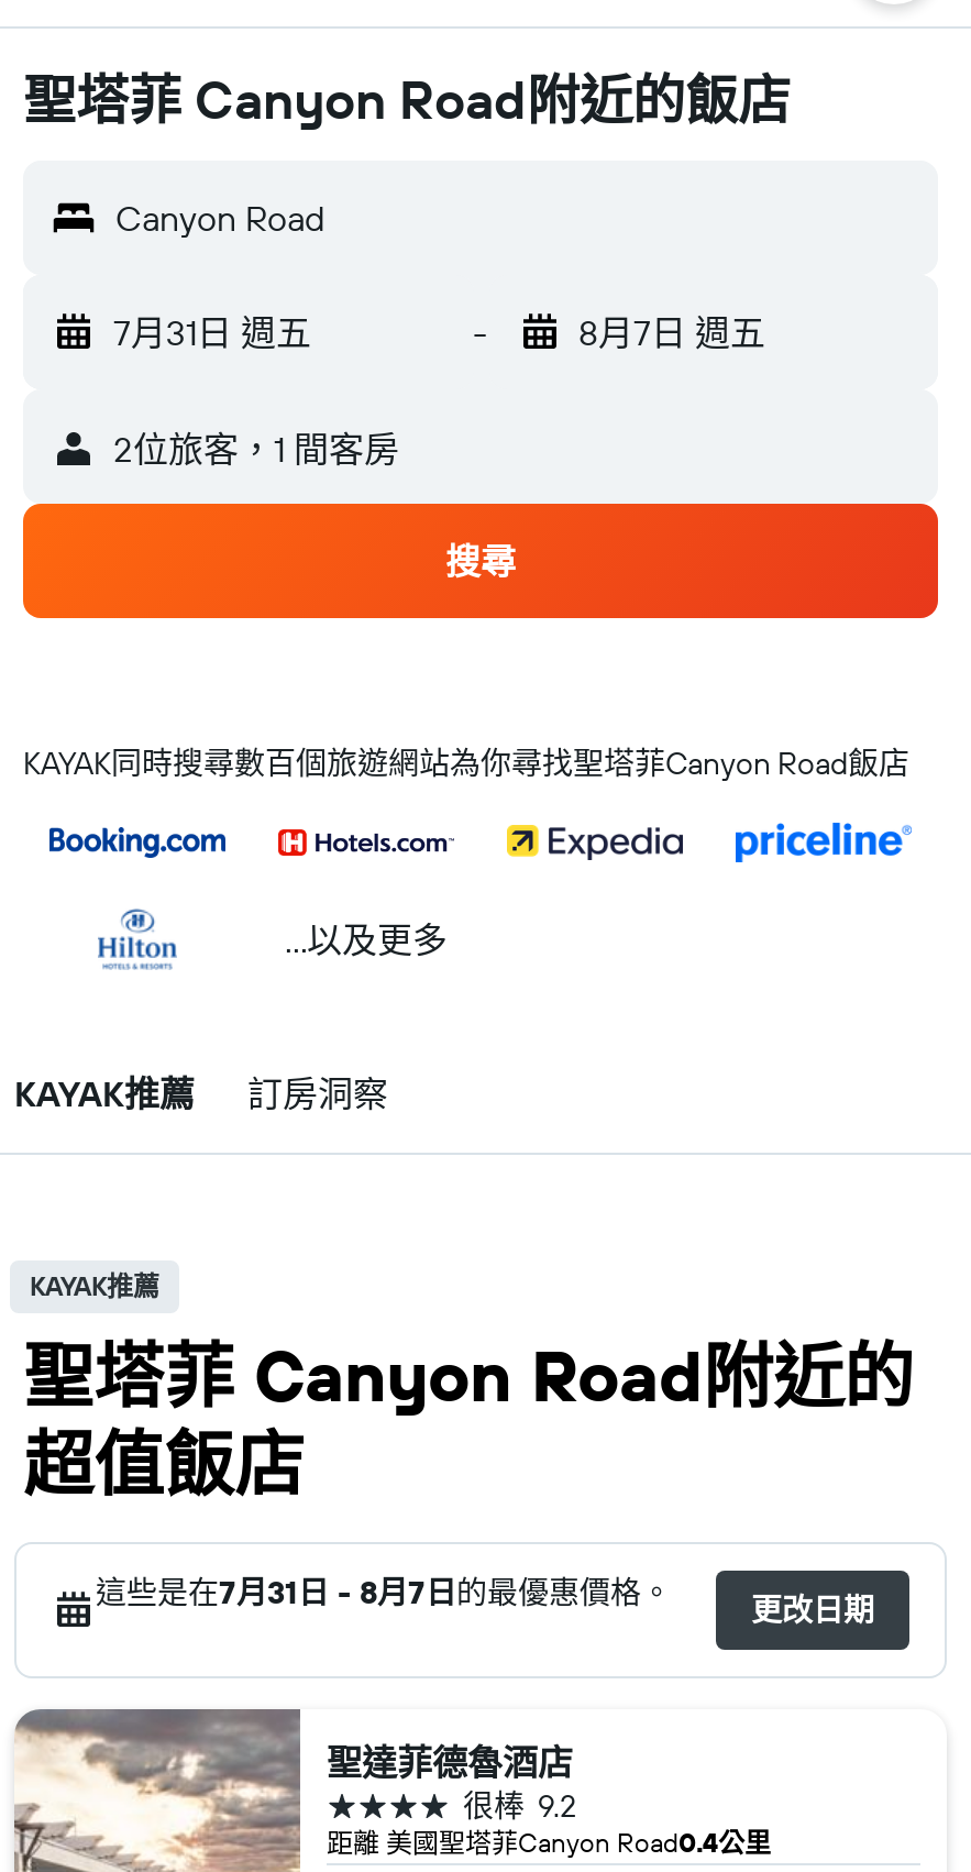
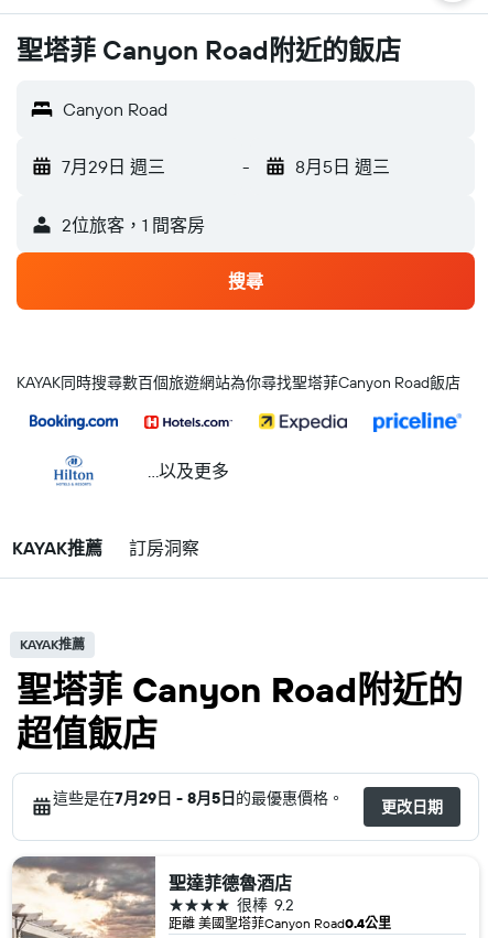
[113,310,311,354] 7月31日 週五 -> [62,155,165,177] 7月29日 週三
[578,310,765,354] 8月7日 週五 -> [295,155,389,177] 8月5日 週三
[96,1573,672,1612] 這些是在7月31日 - 8月7日的最優惠價格。 -> [53,788,344,808] 這些是在7月29日 - 8月5日的最優惠價格。

